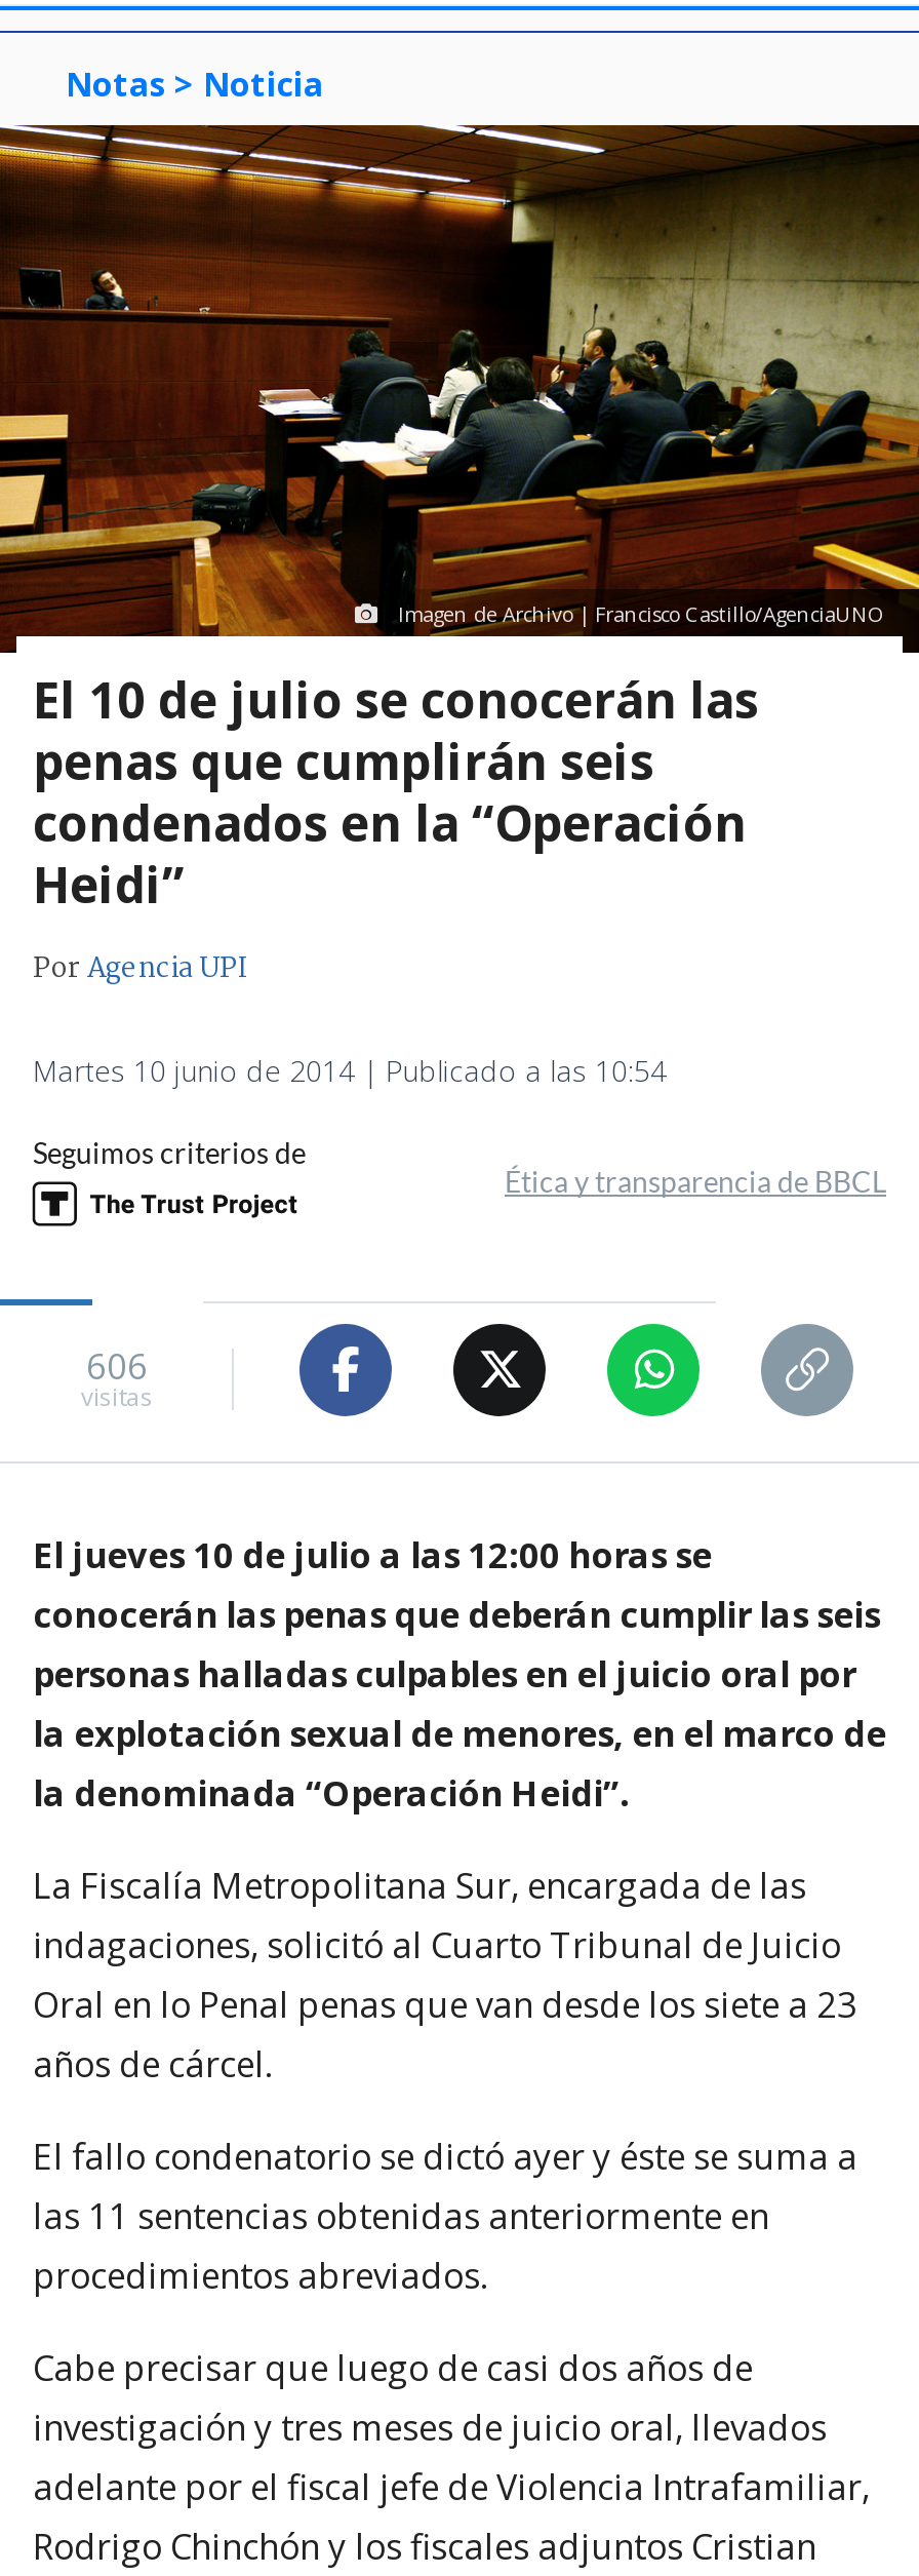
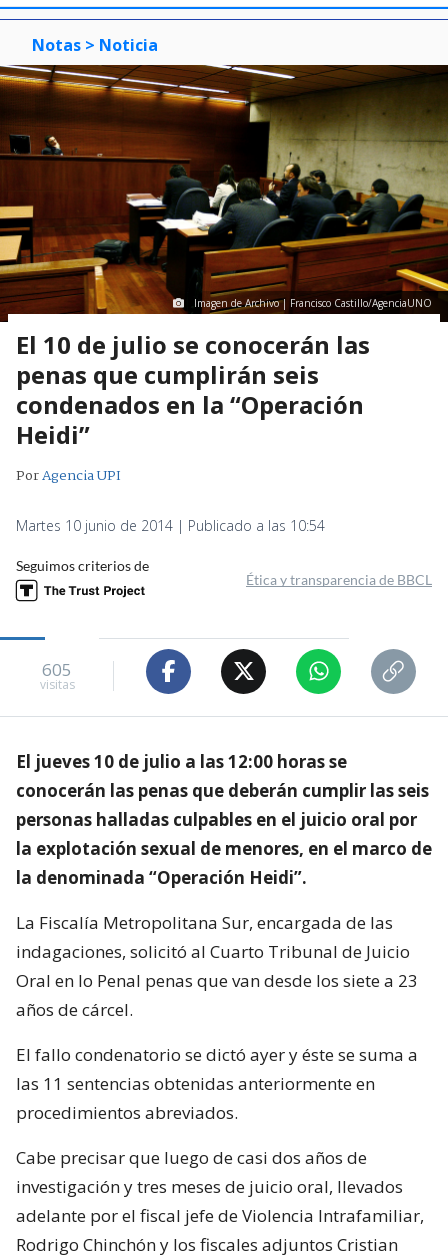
[86,1343,148,1390] 606 -> [42,658,72,681] 605

